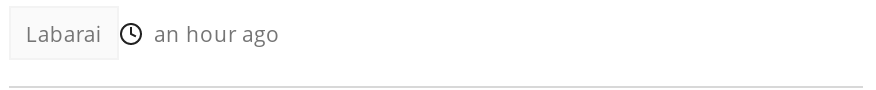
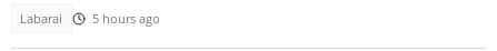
[154,19,280,47] an hour ago -> [92,11,160,26] 5 hours ago

